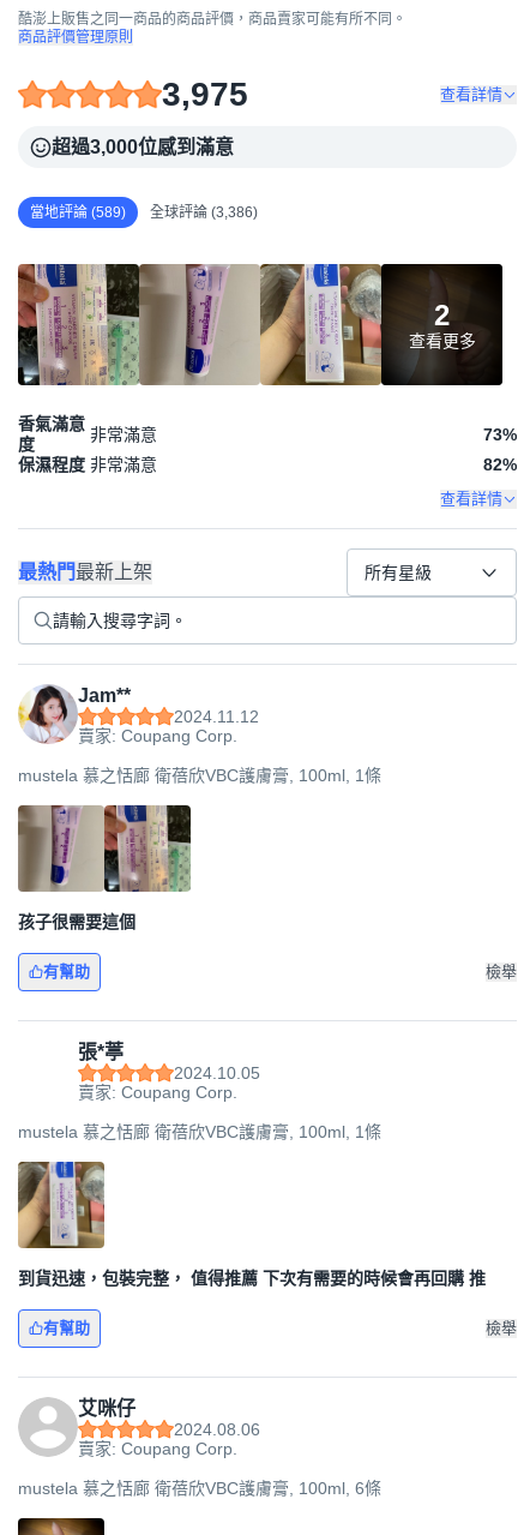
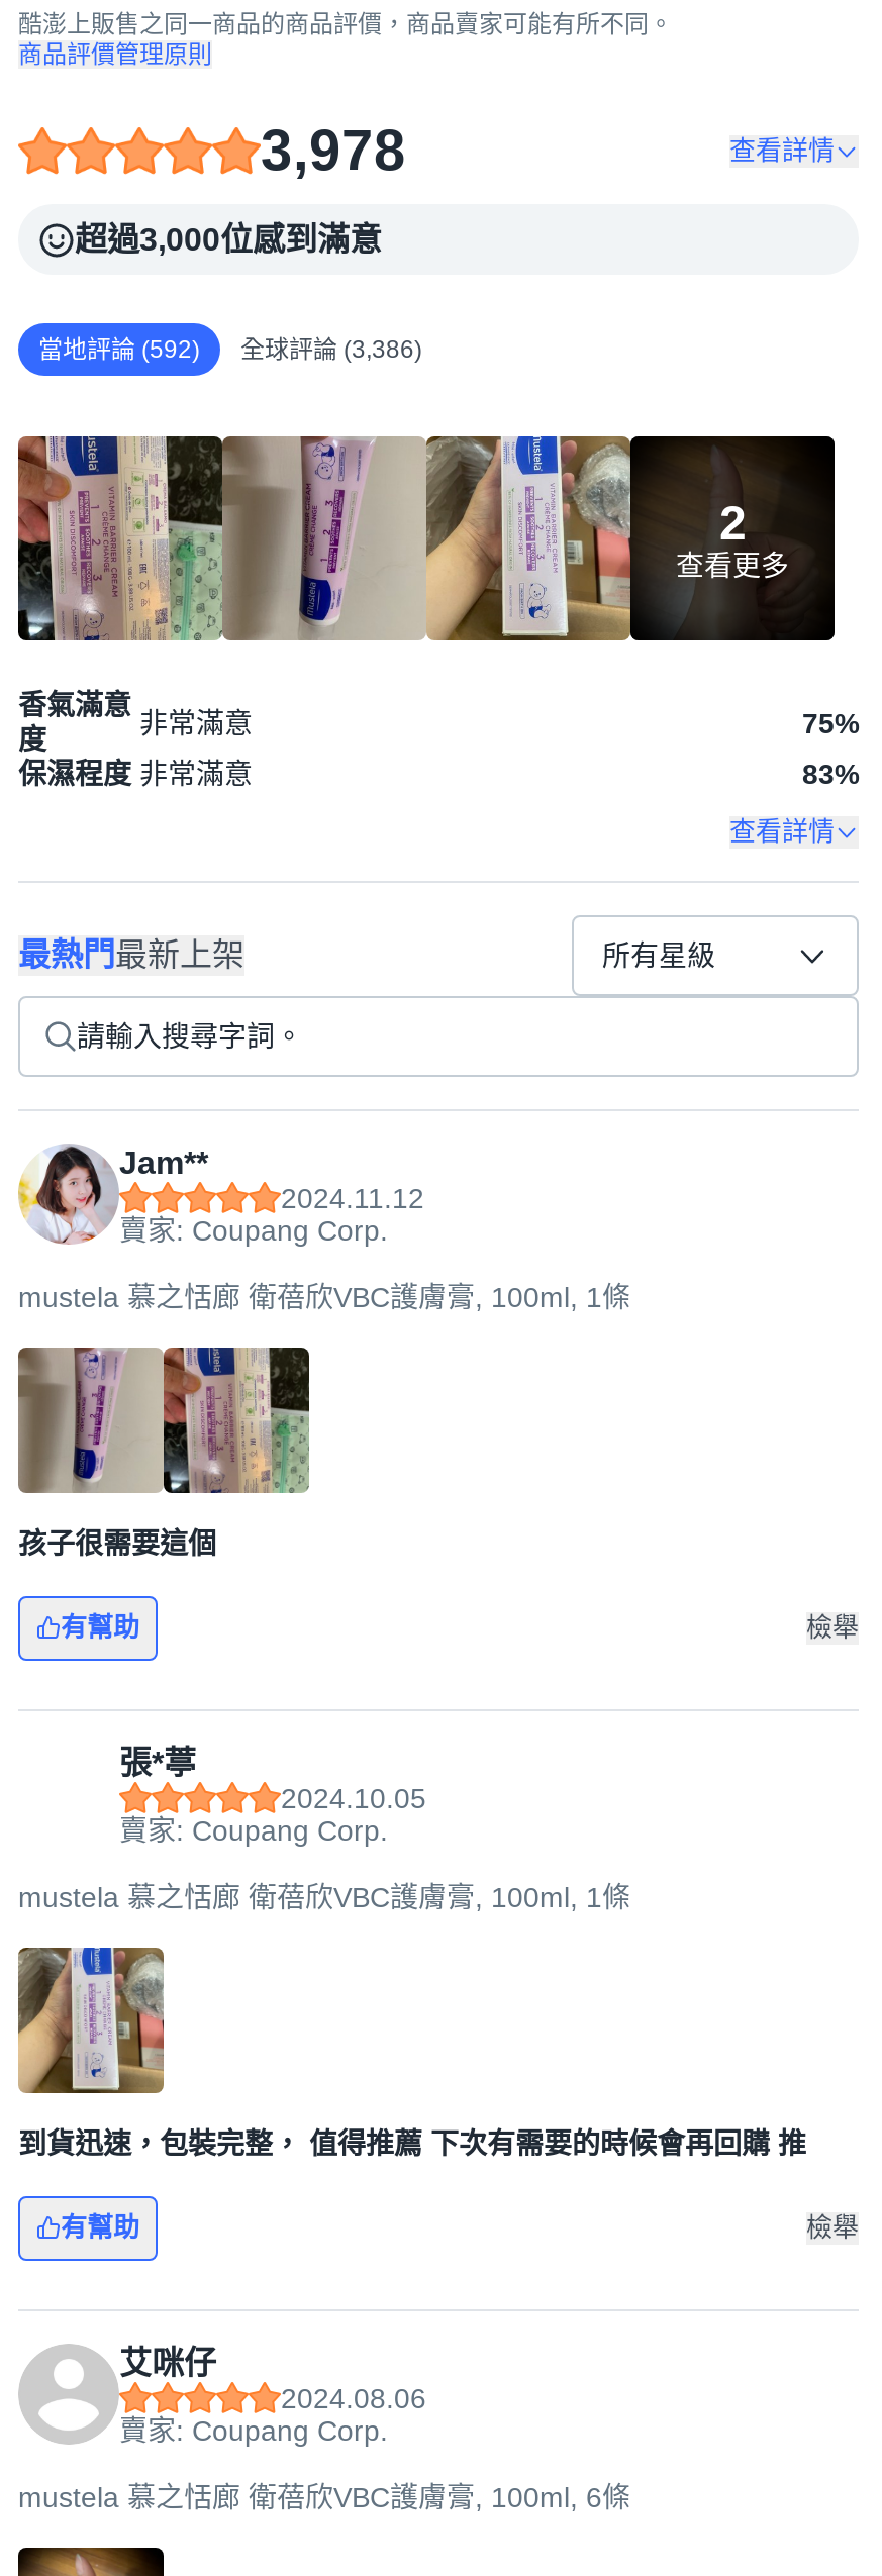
[162,76,248,113] 3,975 -> [261,120,406,182] 3,978
[30,204,258,220] 當地評論 (589) 全球評論 (3,386) -> [38,335,422,363] 當地評論 (592) 全球評論 (3,386)
[483,424,517,444] 73% -> [802,707,859,739] 75%
[483,455,517,474] 82% -> [802,758,859,790] 83%

